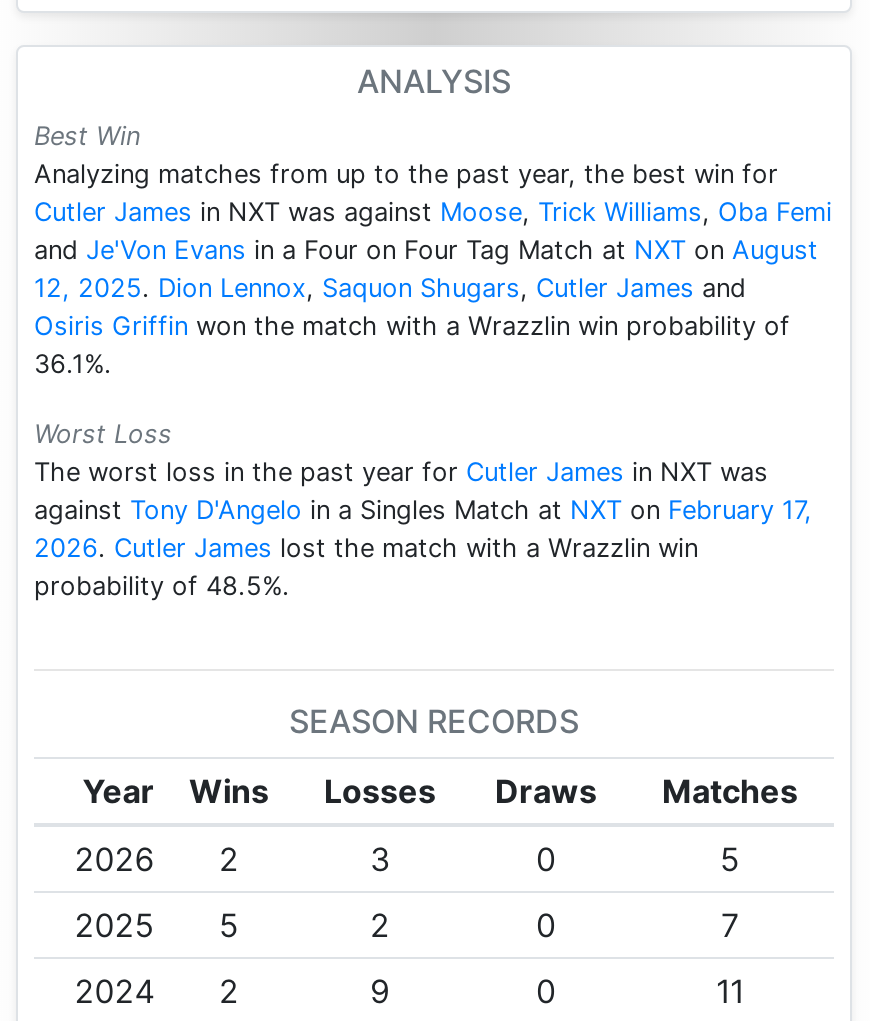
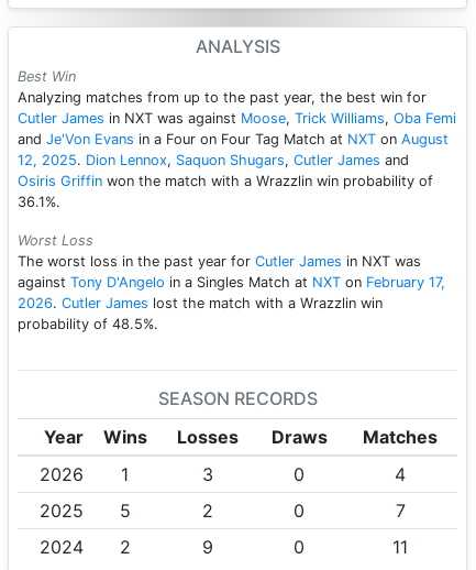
[74,840,239,880] 2026 2 -> [40,464,129,486] 2026 1
[720,840,740,880] 5 -> [395,464,406,486] 4

